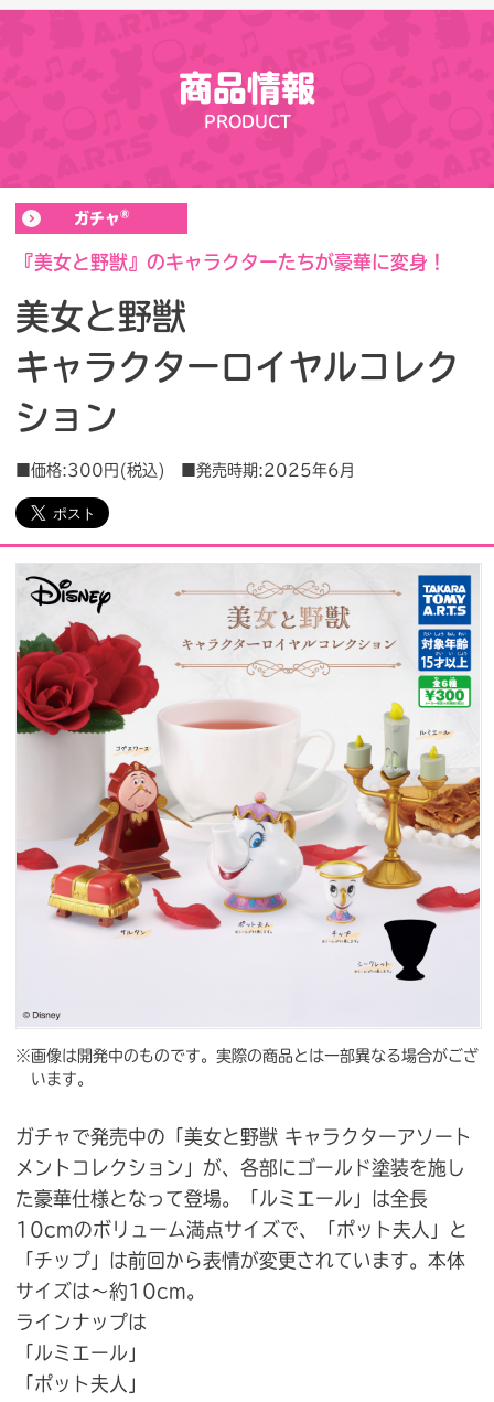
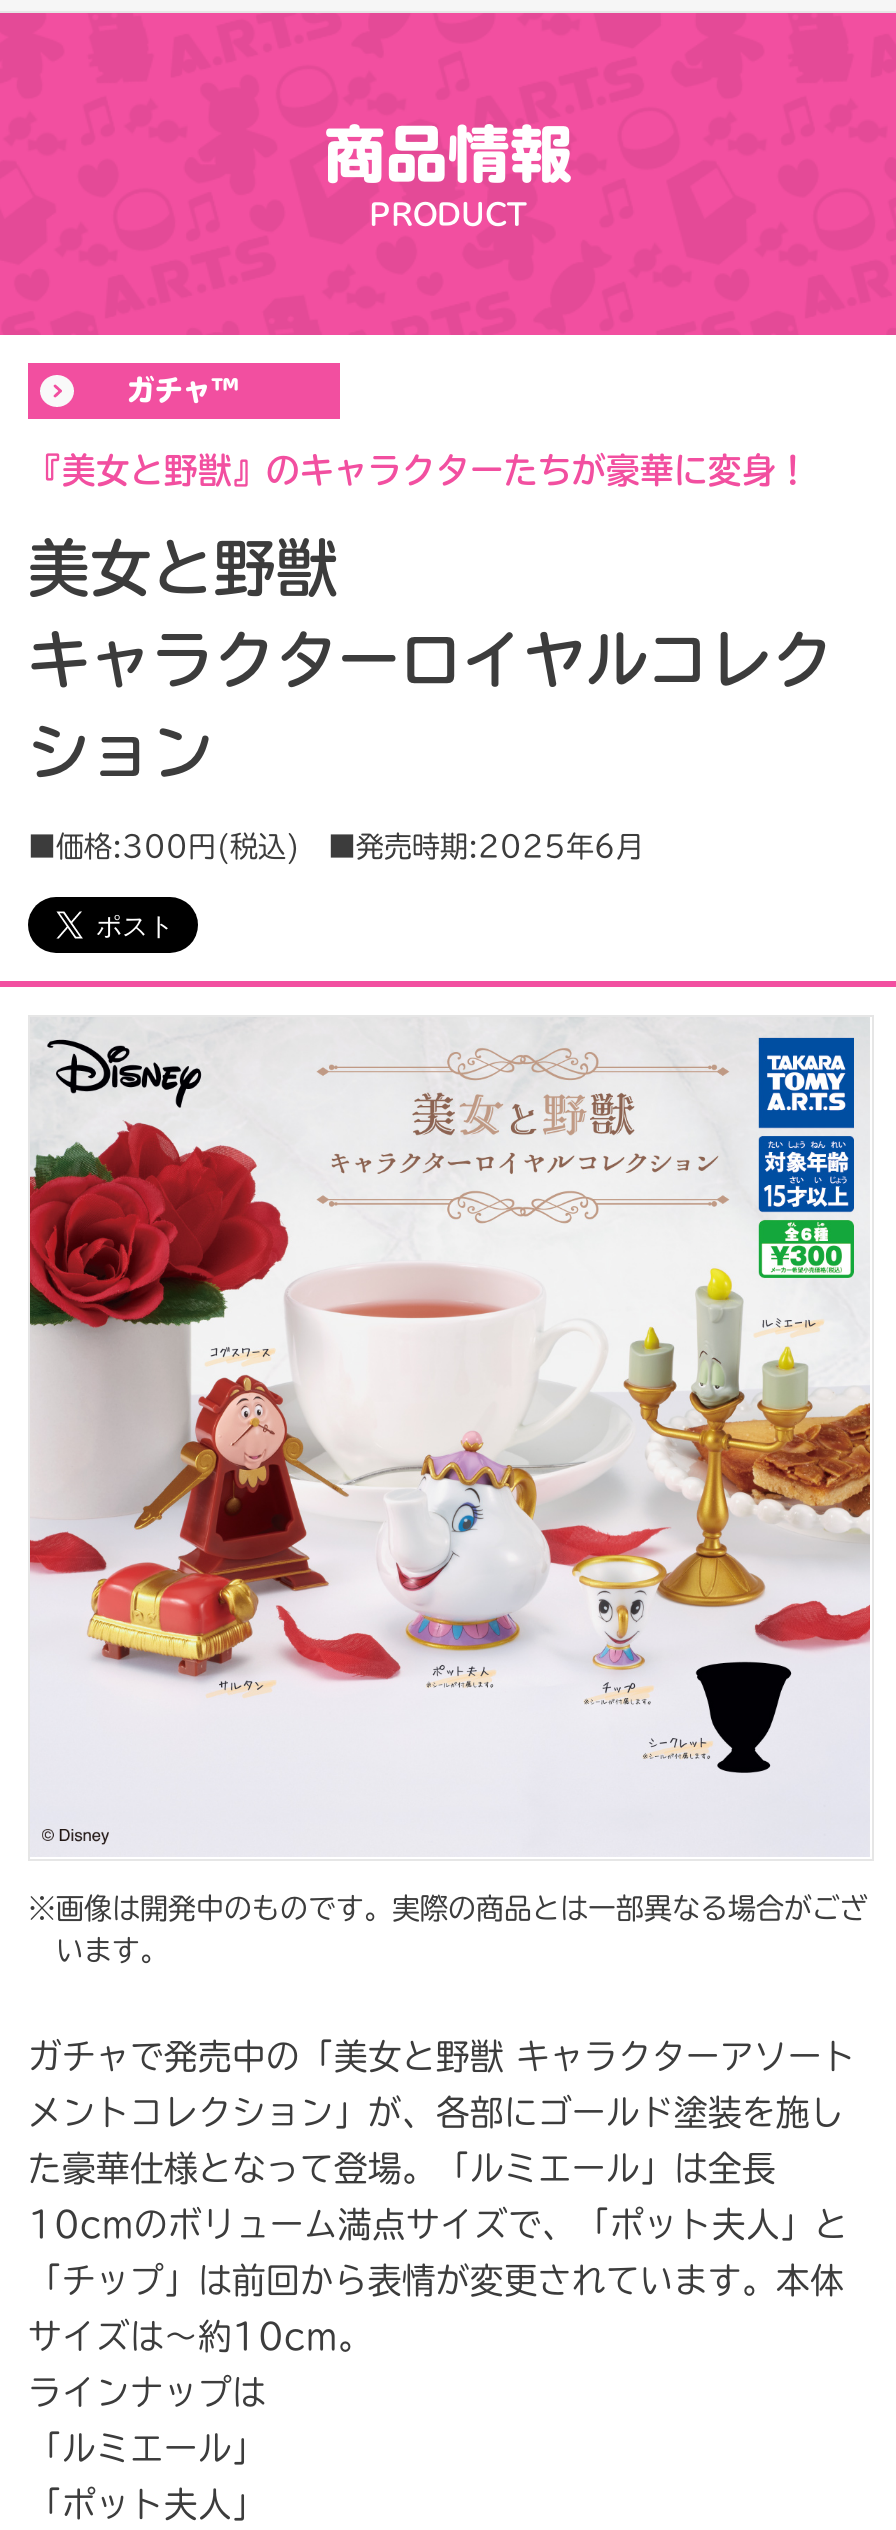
[74,210,129,226] ガチャ® -> [127,376,241,404] ガチャ™

